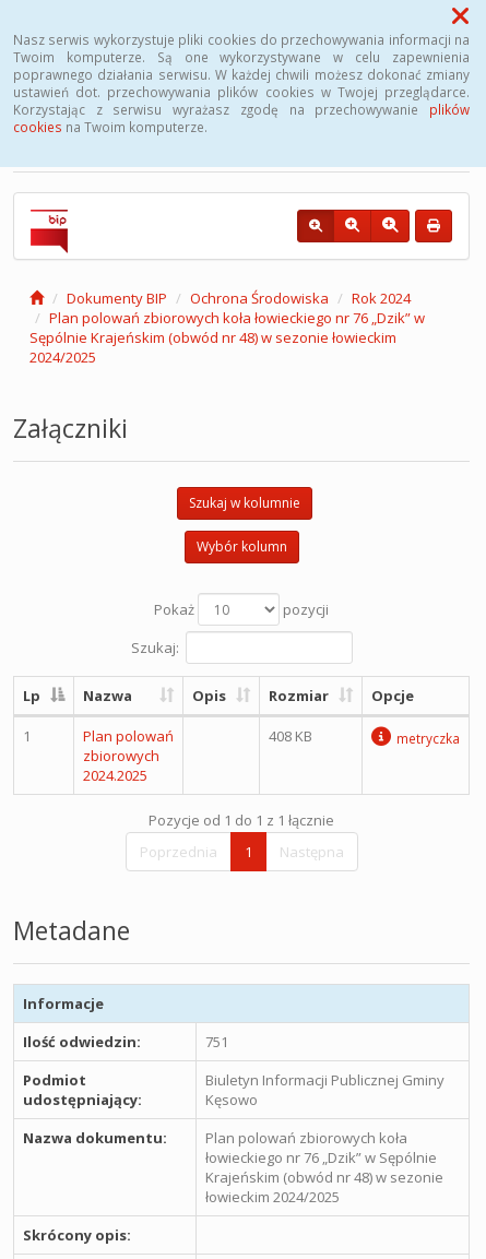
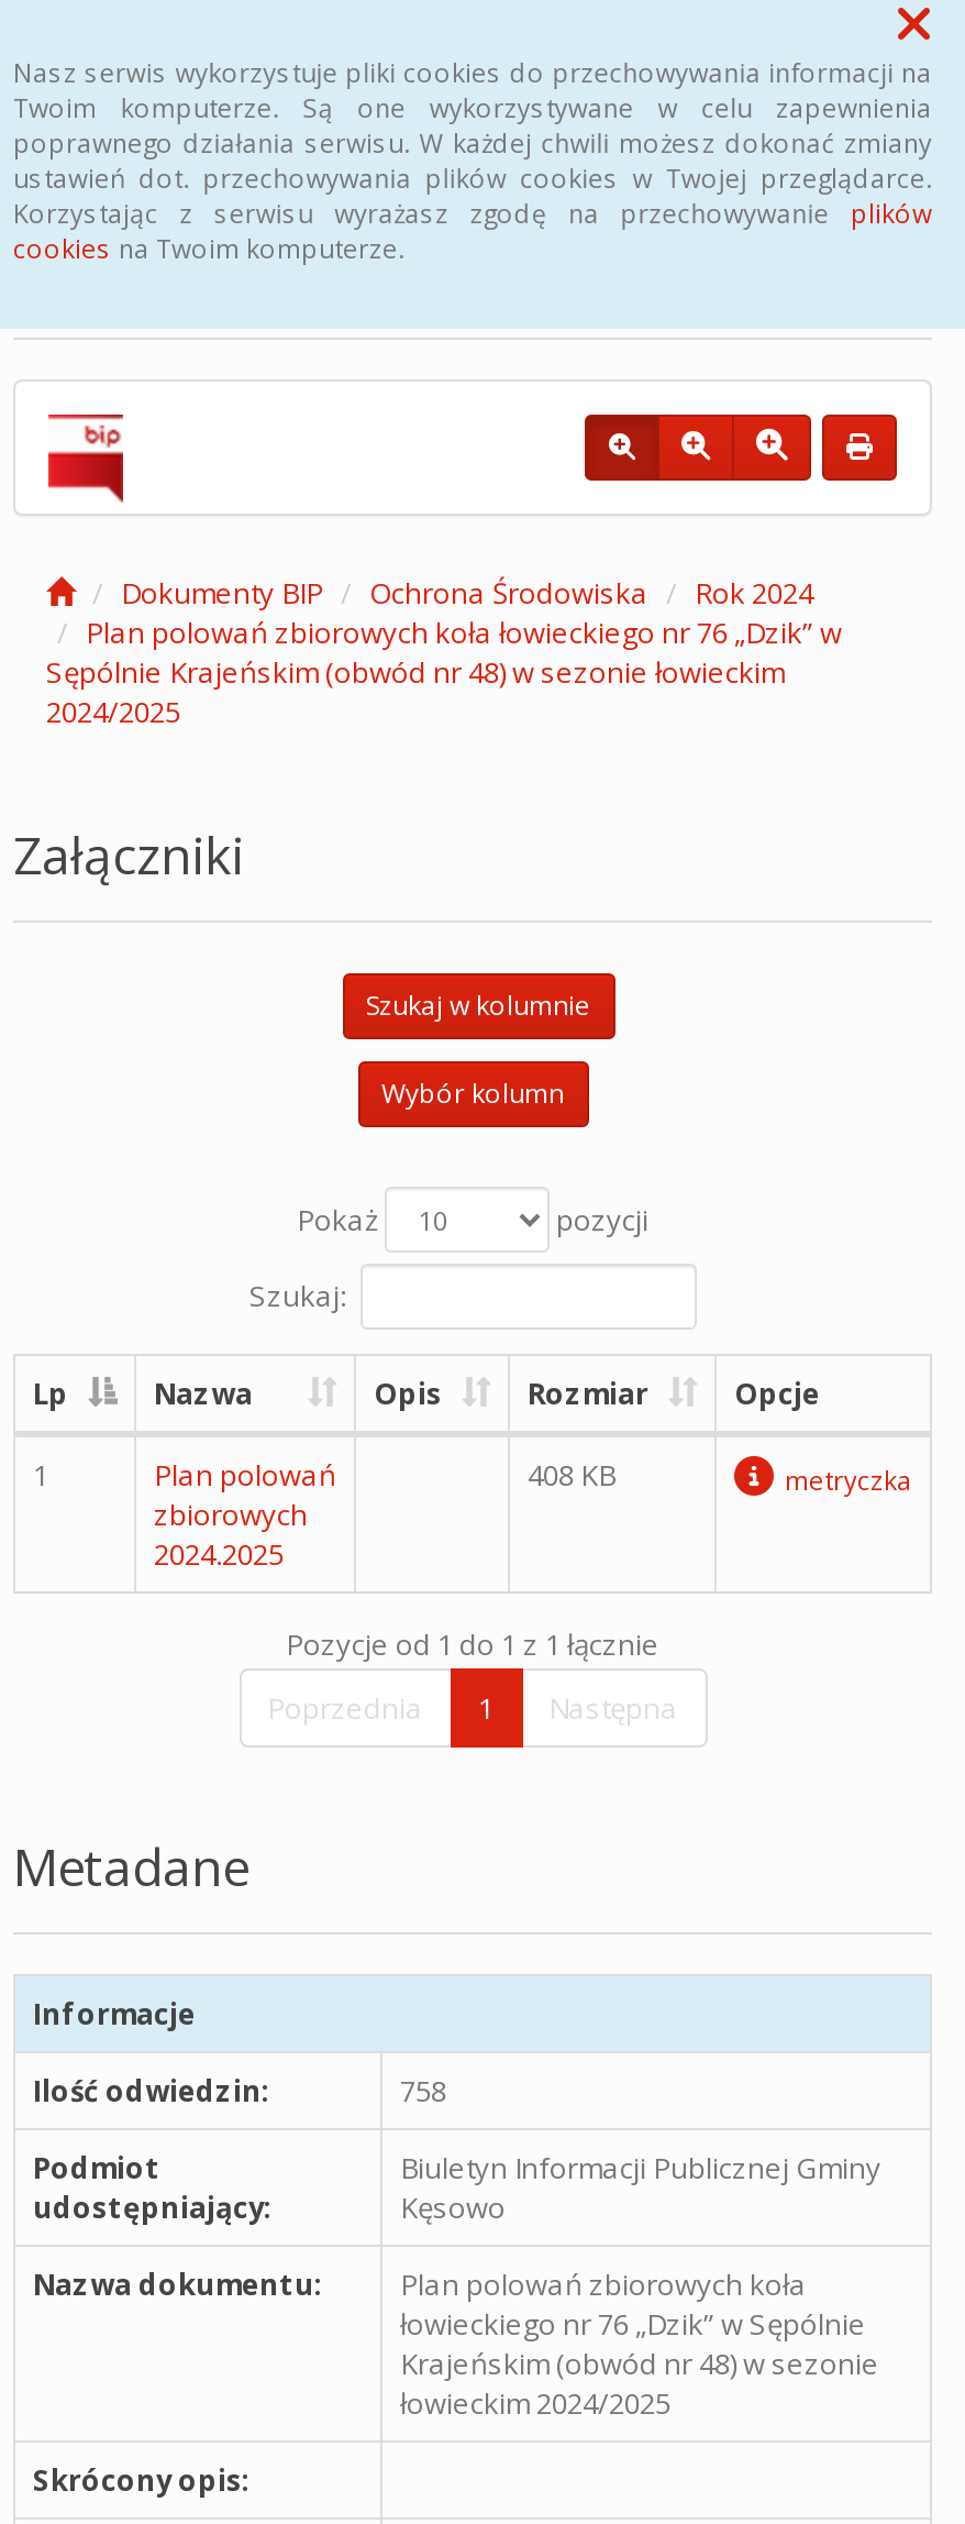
[205,1031,228,1051] 751 -> [400,2070,446,2109] 758

